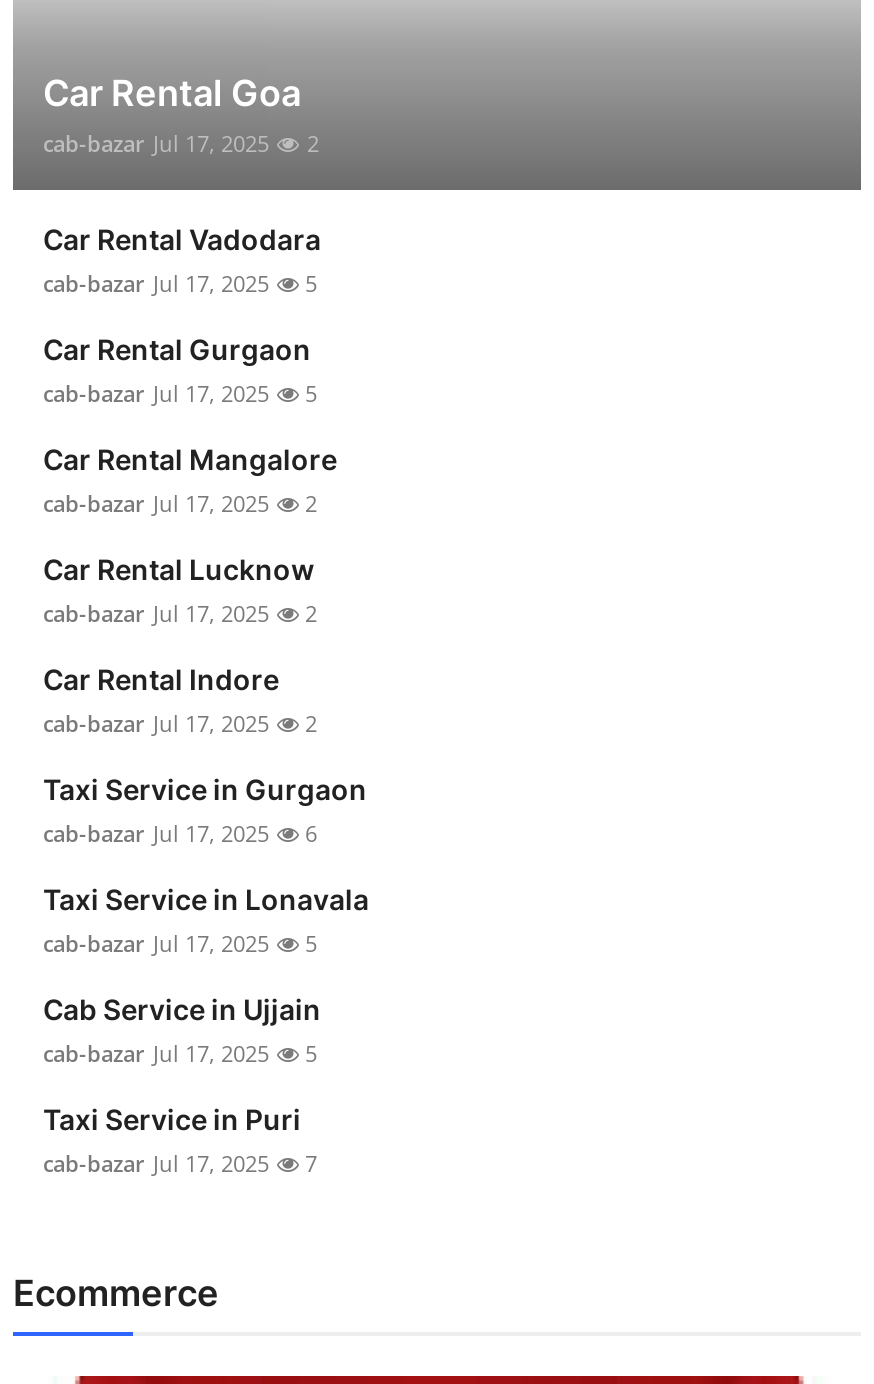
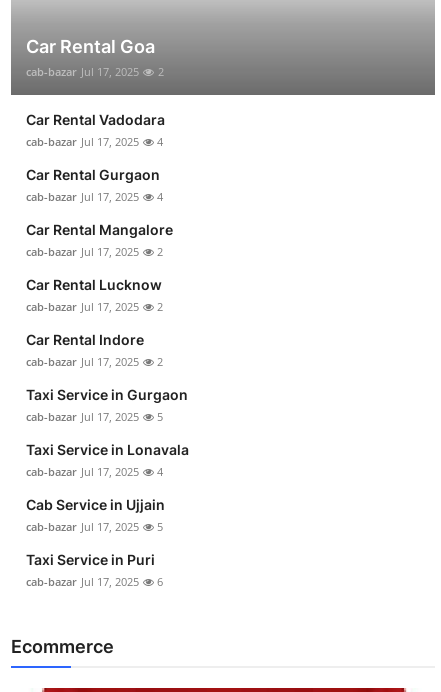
[43,269,317,299] cab-bazar Jul 17, 2025 5 -> [26,134,163,149] cab-bazar Jul 17, 2025 4
[43,379,317,409] cab-bazar Jul 17, 2025 5 -> [26,189,163,204] cab-bazar Jul 17, 2025 4
[43,819,317,849] cab-bazar Jul 17, 2025 6 -> [26,409,163,424] cab-bazar Jul 17, 2025 5
[43,929,317,959] cab-bazar Jul 17, 2025 5 -> [26,464,163,479] cab-bazar Jul 17, 2025 4
[43,1149,317,1179] cab-bazar Jul 17, 2025 7 -> [26,574,163,589] cab-bazar Jul 17, 2025 6

